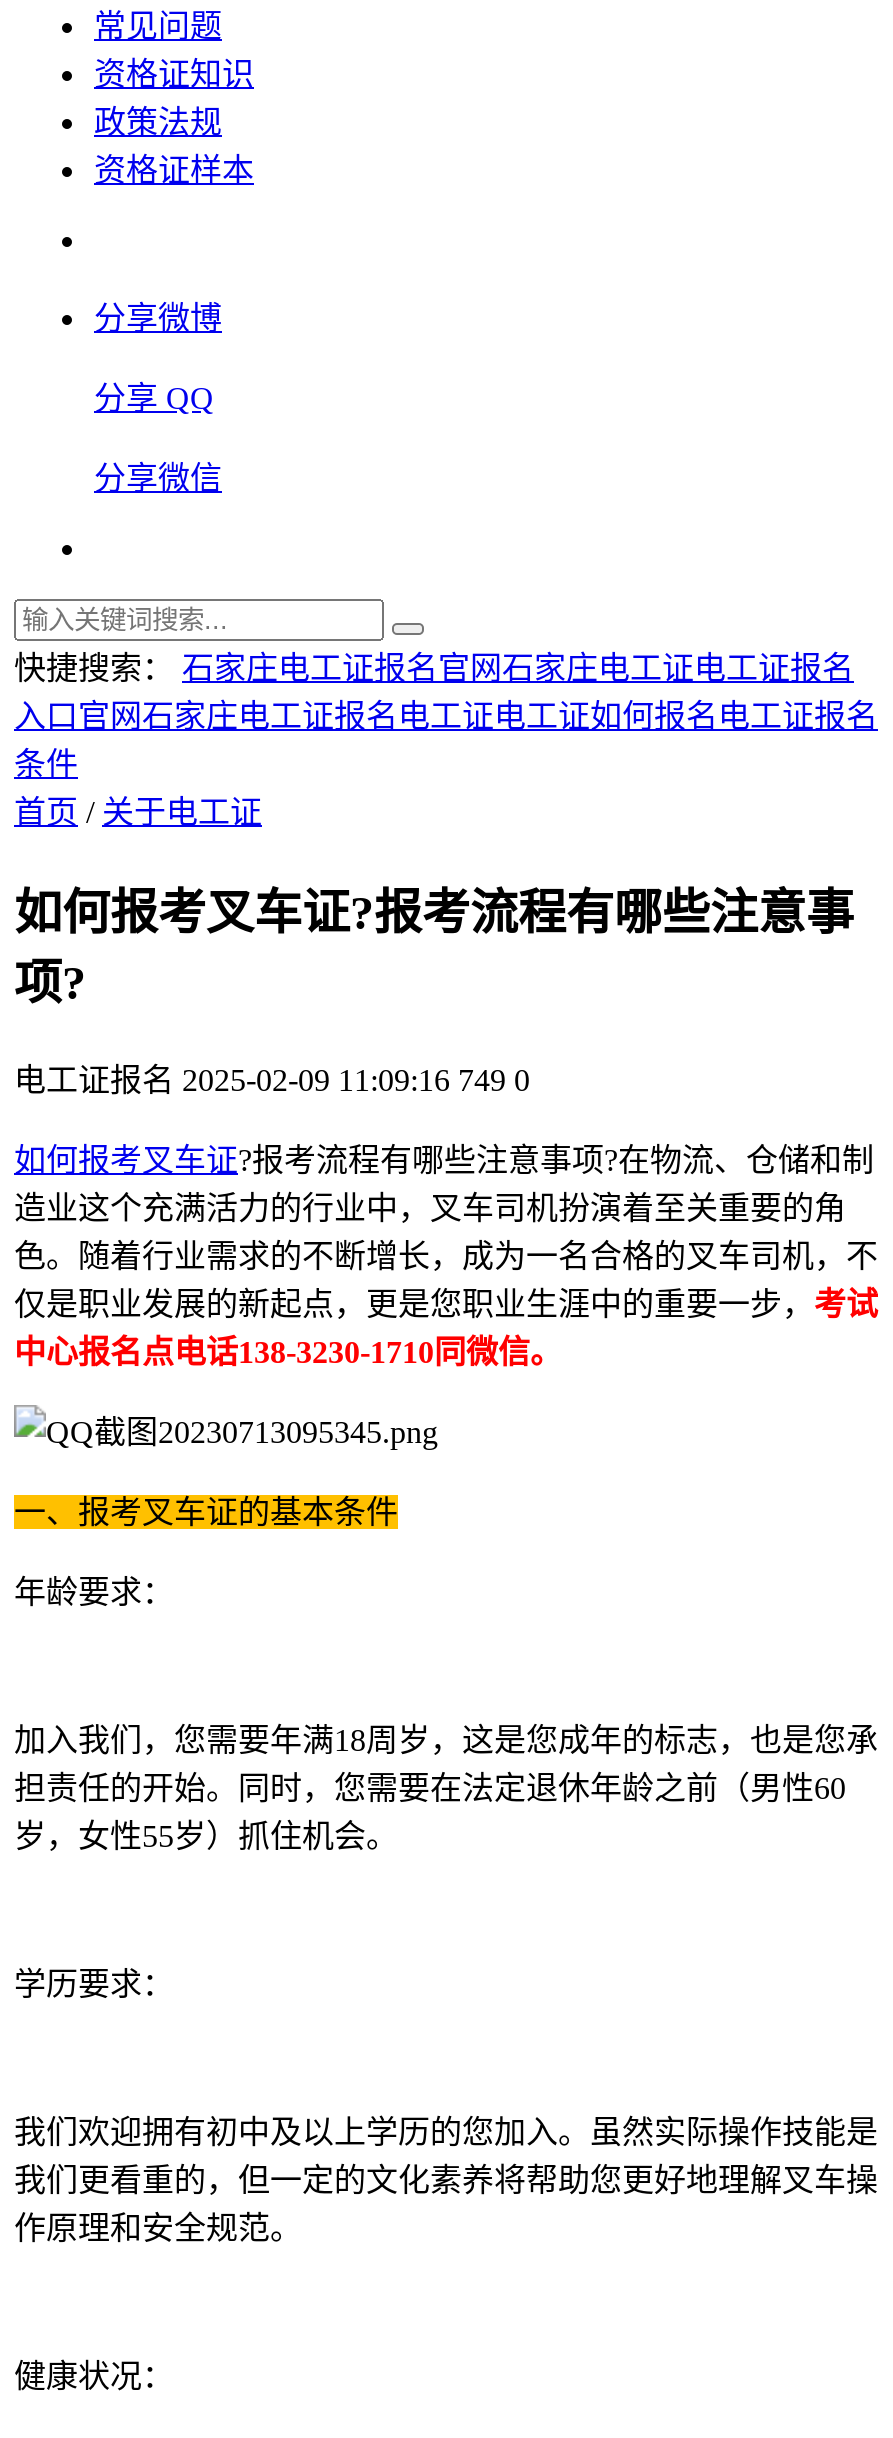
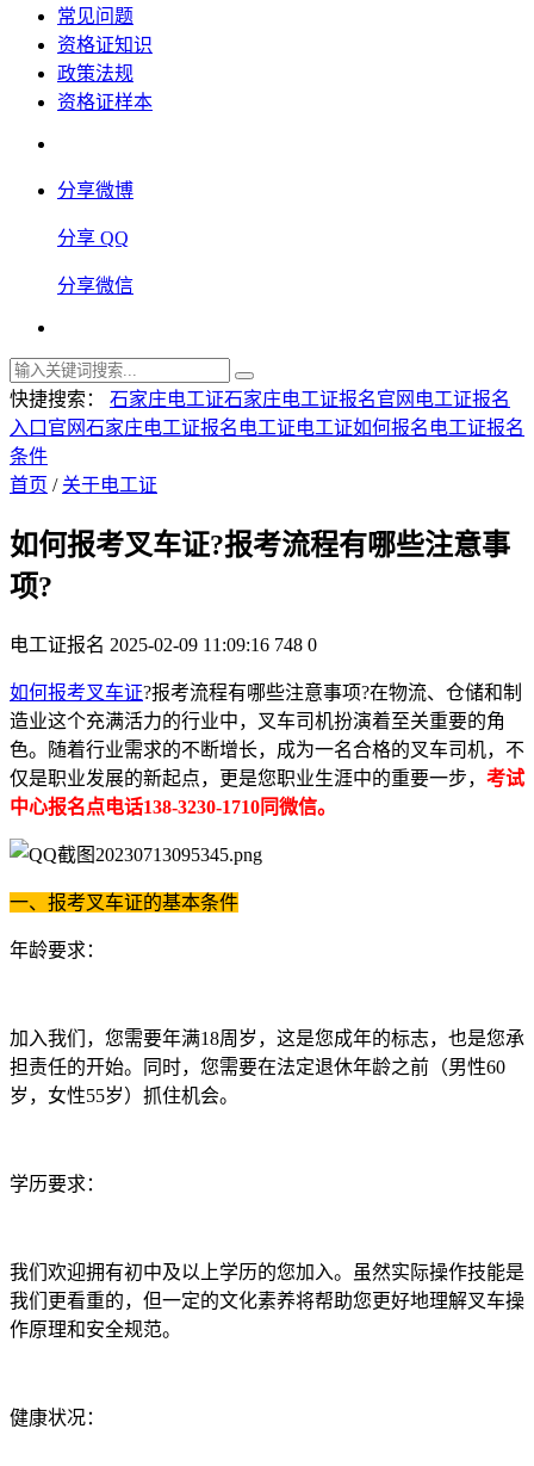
[14,651,854,685] 快捷搜索： 石家庄电工证报名官网石家庄电工证电工证报名 -> [10,389,510,409] 快捷搜索： 石家庄电工证石家庄电工证报名官网电工证报名
[14,1063,530,1097] 电工证报名 2025-02-09 11:09:16 749 0 -> [10,634,317,655] 电工证报名 2025-02-09 11:09:16 748 0

